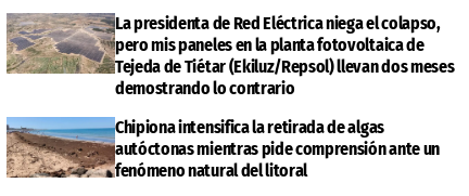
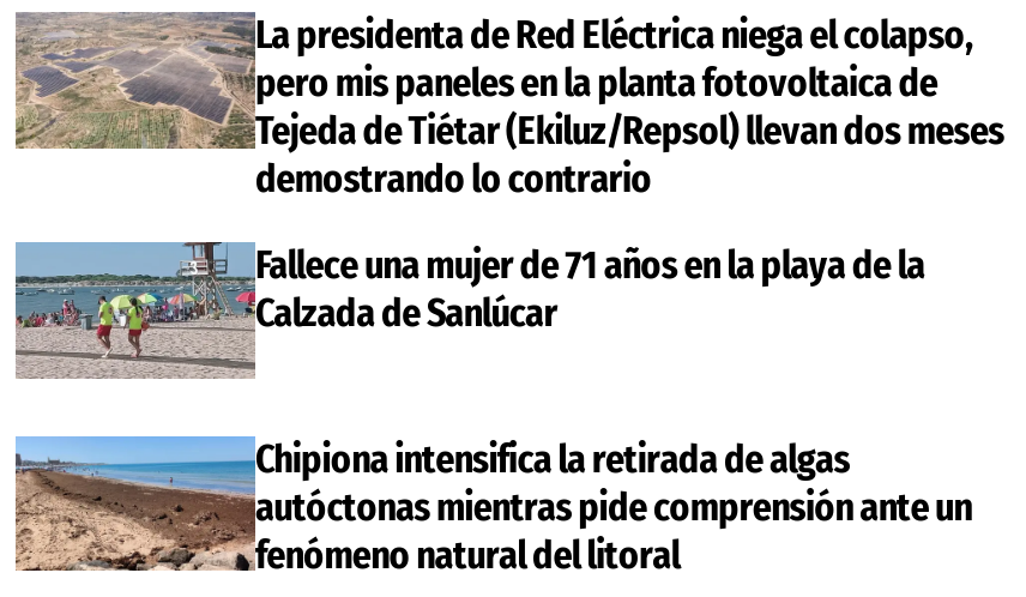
none -> [255,242,925,336] Fallece una mujer de 71 años en la playa de la | Calzada de Sanlúcar

